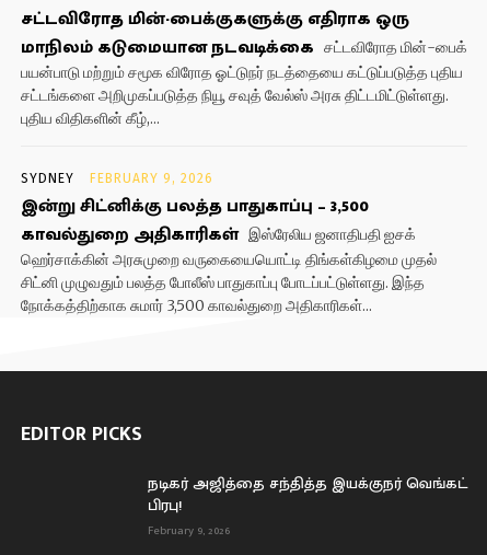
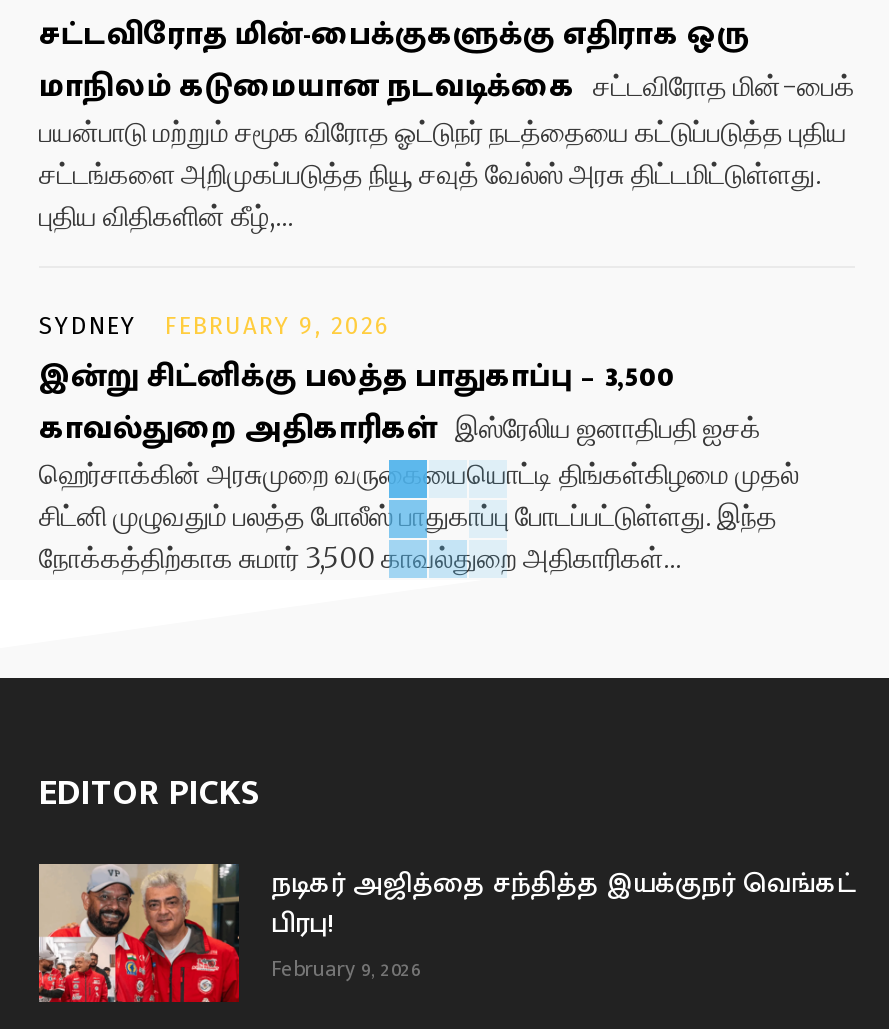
none -> [37,862,241,1004] [image]

